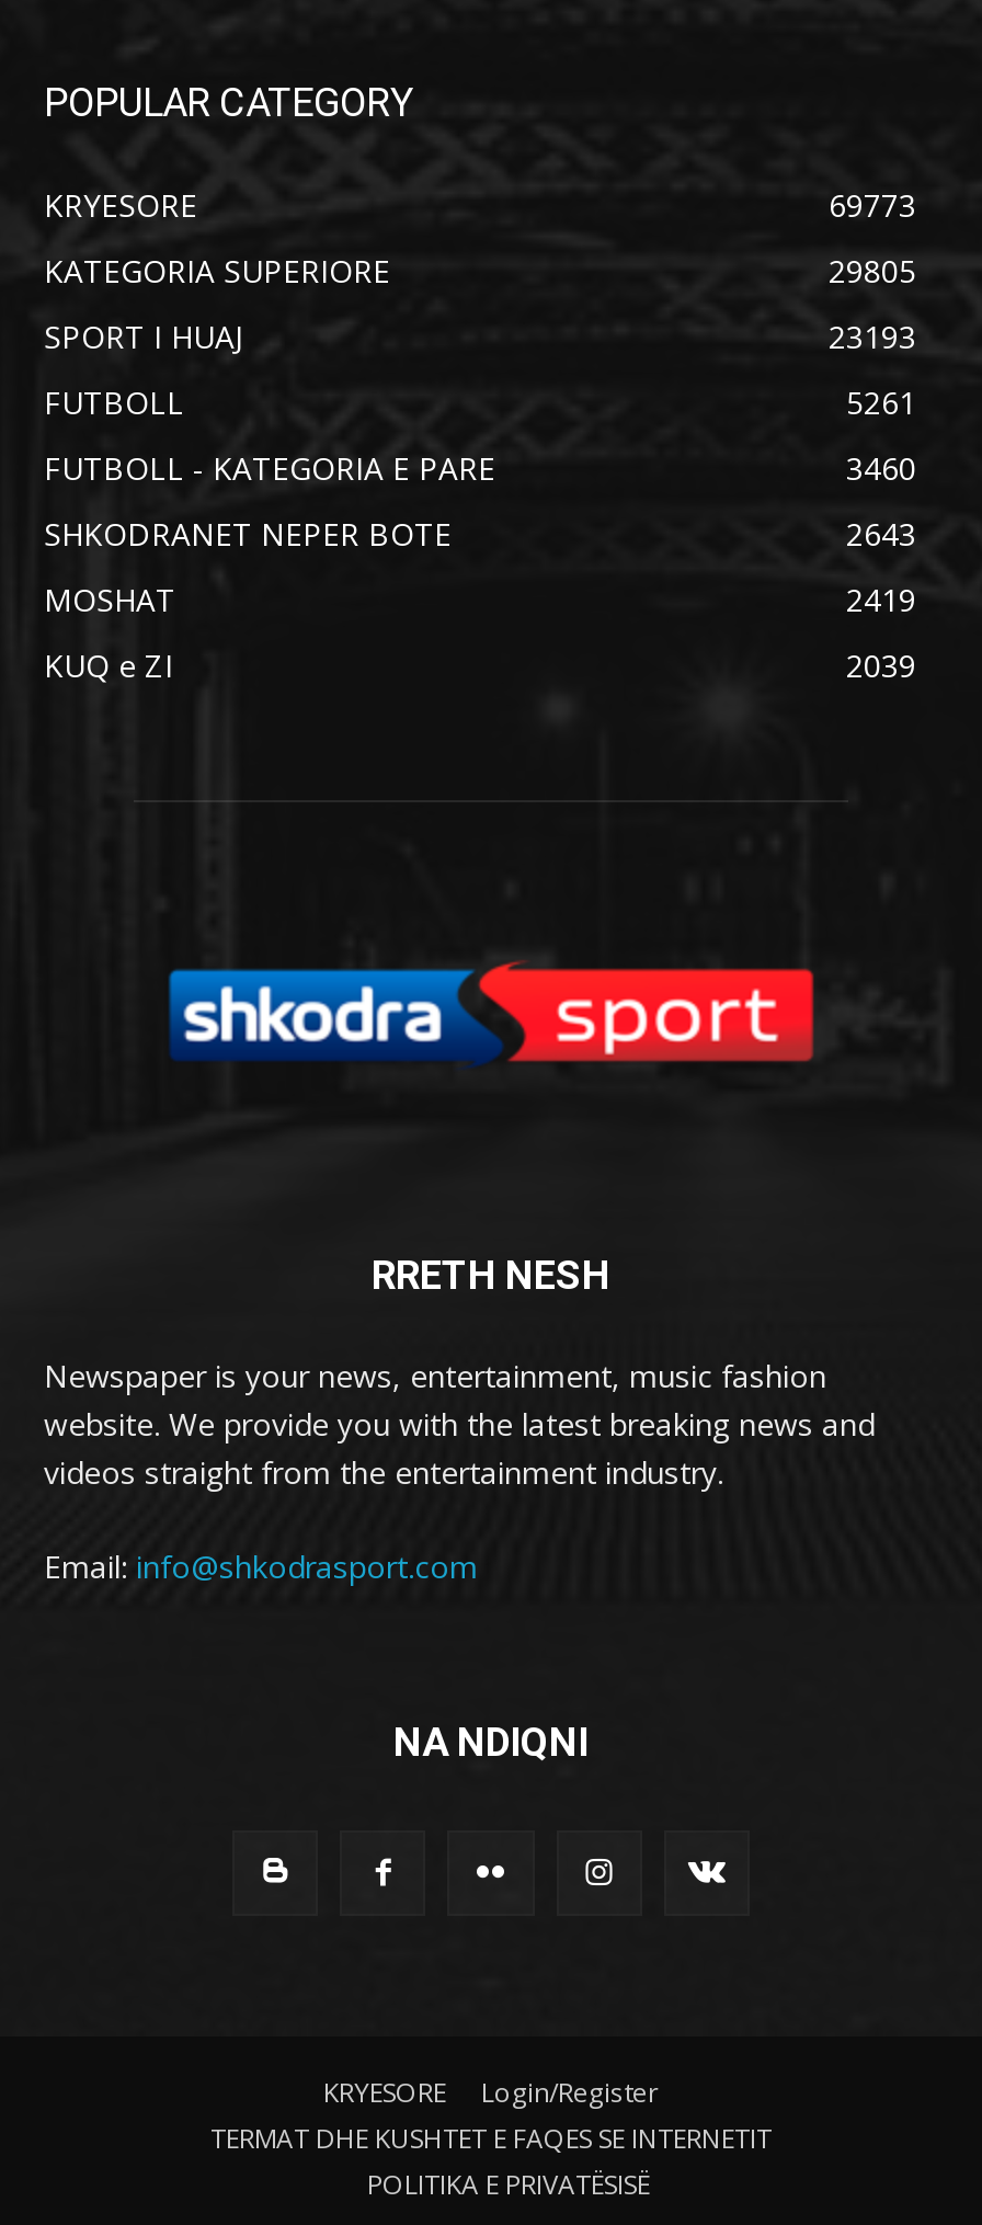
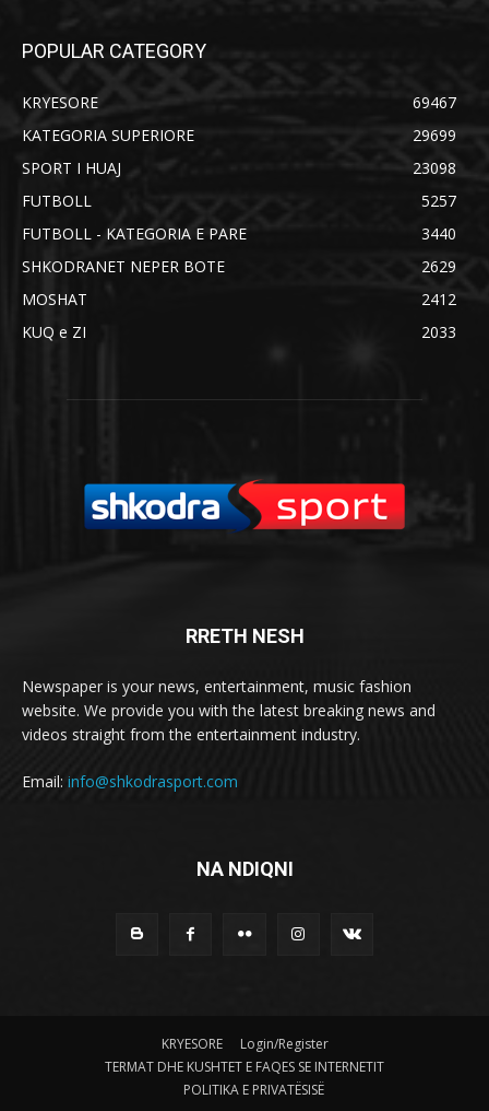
[829,184,916,225] 69773 -> [413,92,456,112] 69467
[829,249,916,291] 29805 -> [413,124,456,145] 29699
[829,315,916,357] 23193 -> [413,157,456,178] 23098
[846,381,916,423] 5261 -> [421,190,456,211] 5257
[846,447,916,488] 3460 -> [421,223,456,244] 3440
[846,513,916,554] 2643 -> [421,256,456,276] 2629
[846,578,916,620] 2419 -> [421,288,456,309] 2412
[846,644,916,686] 2039 -> [421,321,456,342] 2033

